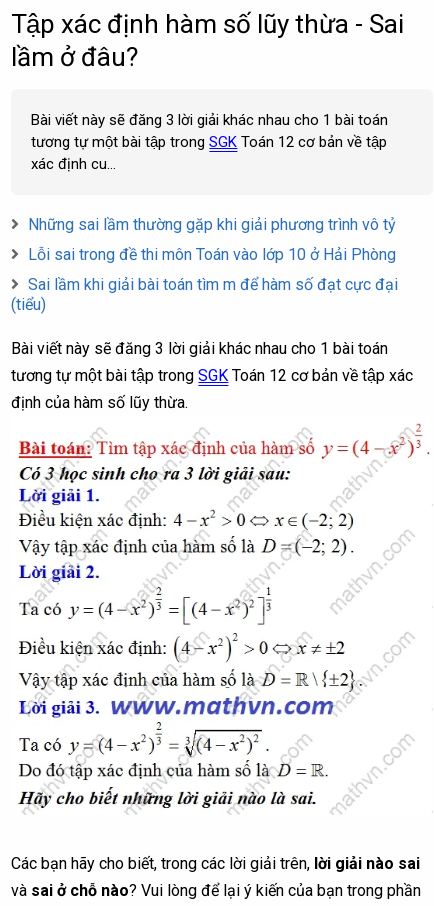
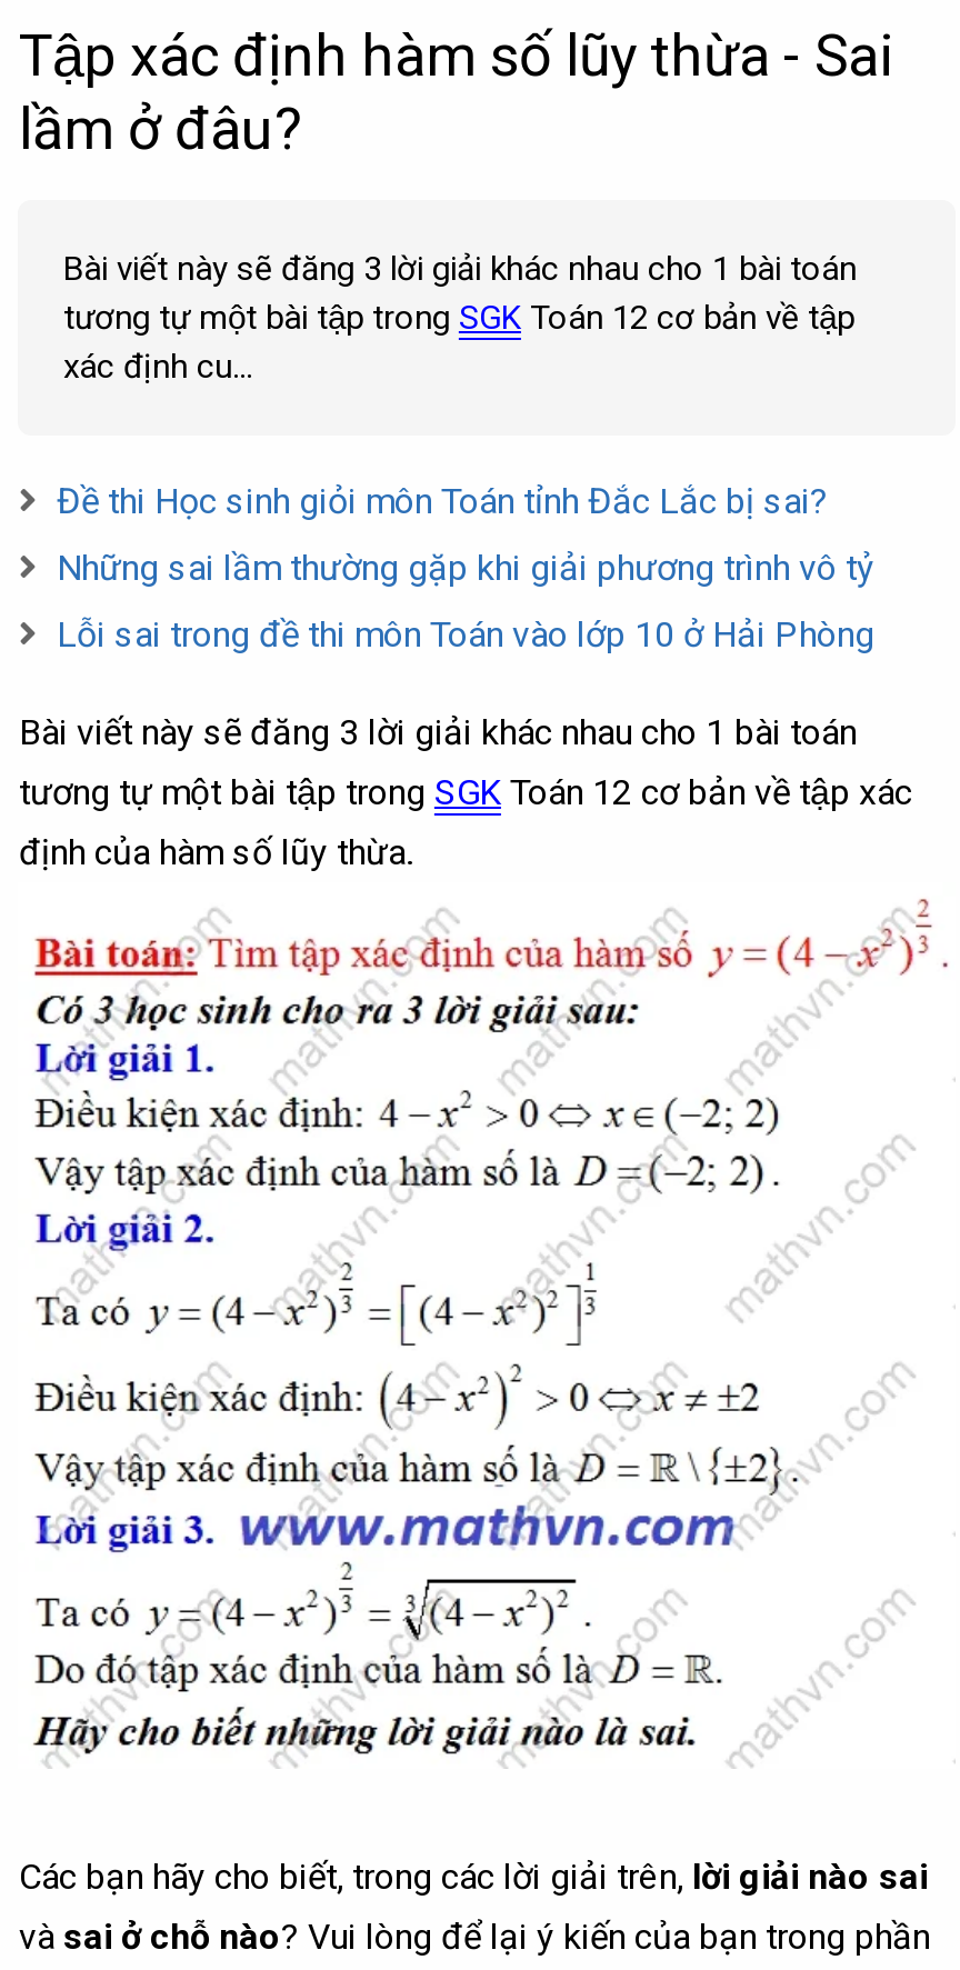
none -> [56,480,828,522] Đề thi Học sinh giỏi môn Toán tỉnh Đắc Lắc bị sai?
moved [28,215,396,264] -> [56,547,874,656]: Những sai lầm thường gặp khi giải phương trình vô tỷ | Lỗi sai trong đề thi môn Toán vào lớp 10 ở Hải Phòng
[11,275,398,314] Sai lầm khi giải bài toán tìm m để hàm số đạt cực đại | (tiểu) -> none

